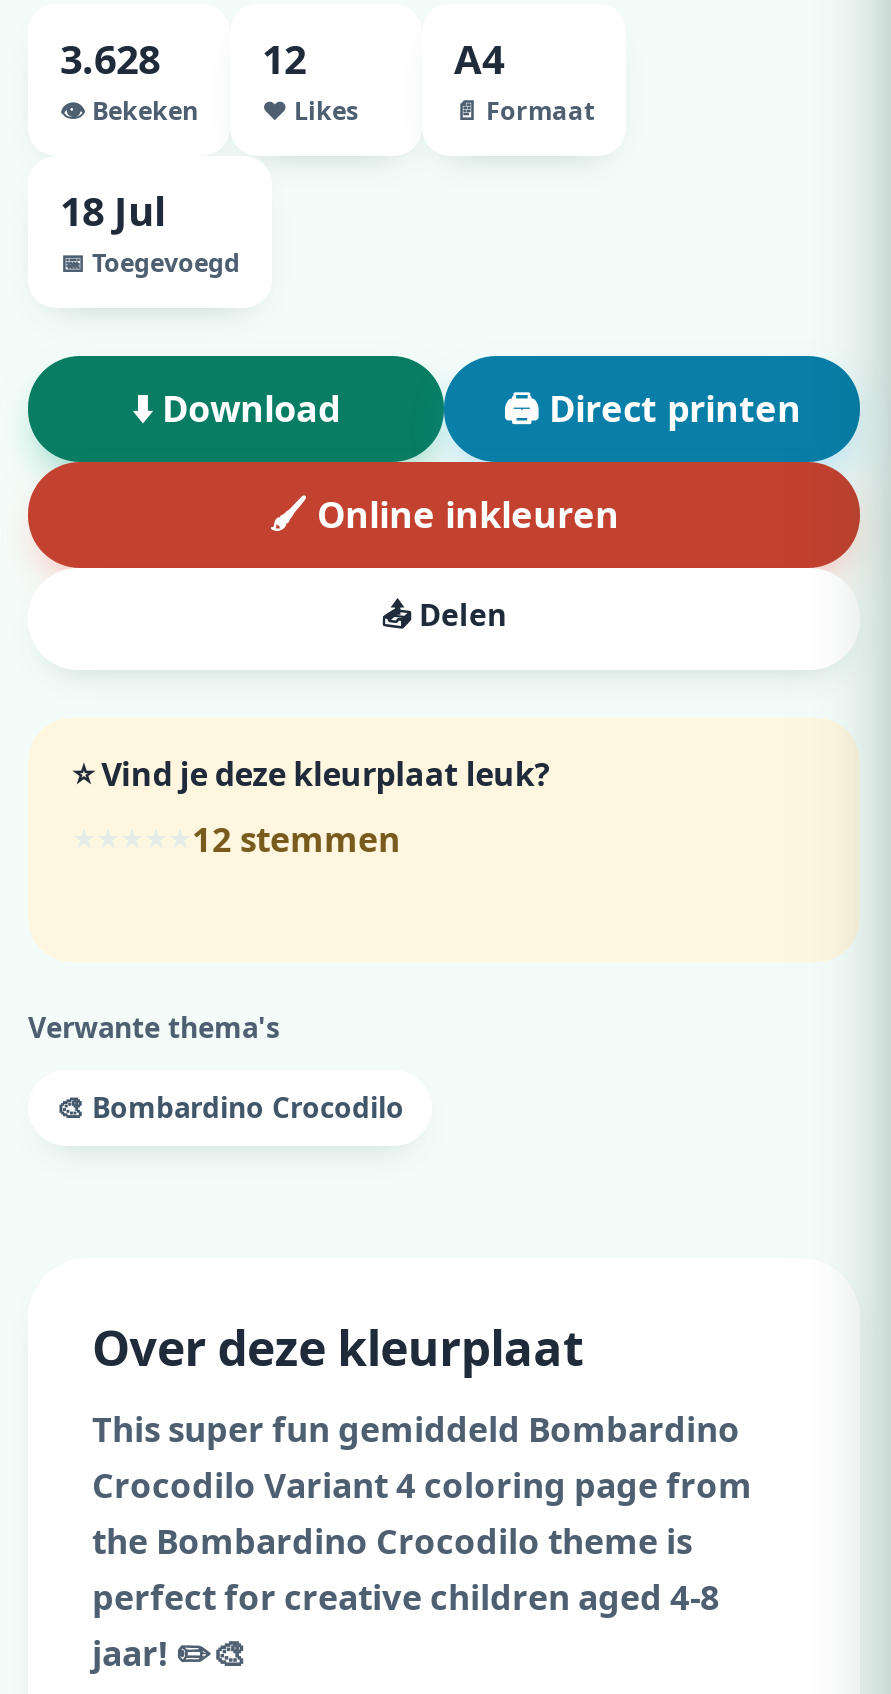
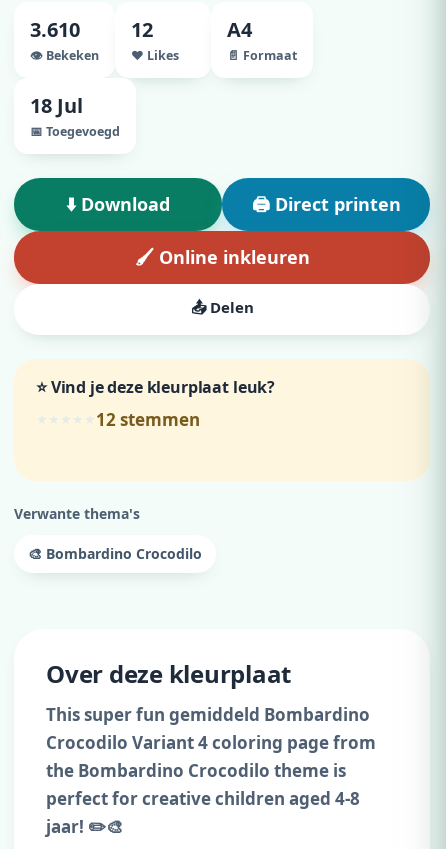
[60,32,306,86] 3.628 12 -> [30,16,153,43] 3.610 12

